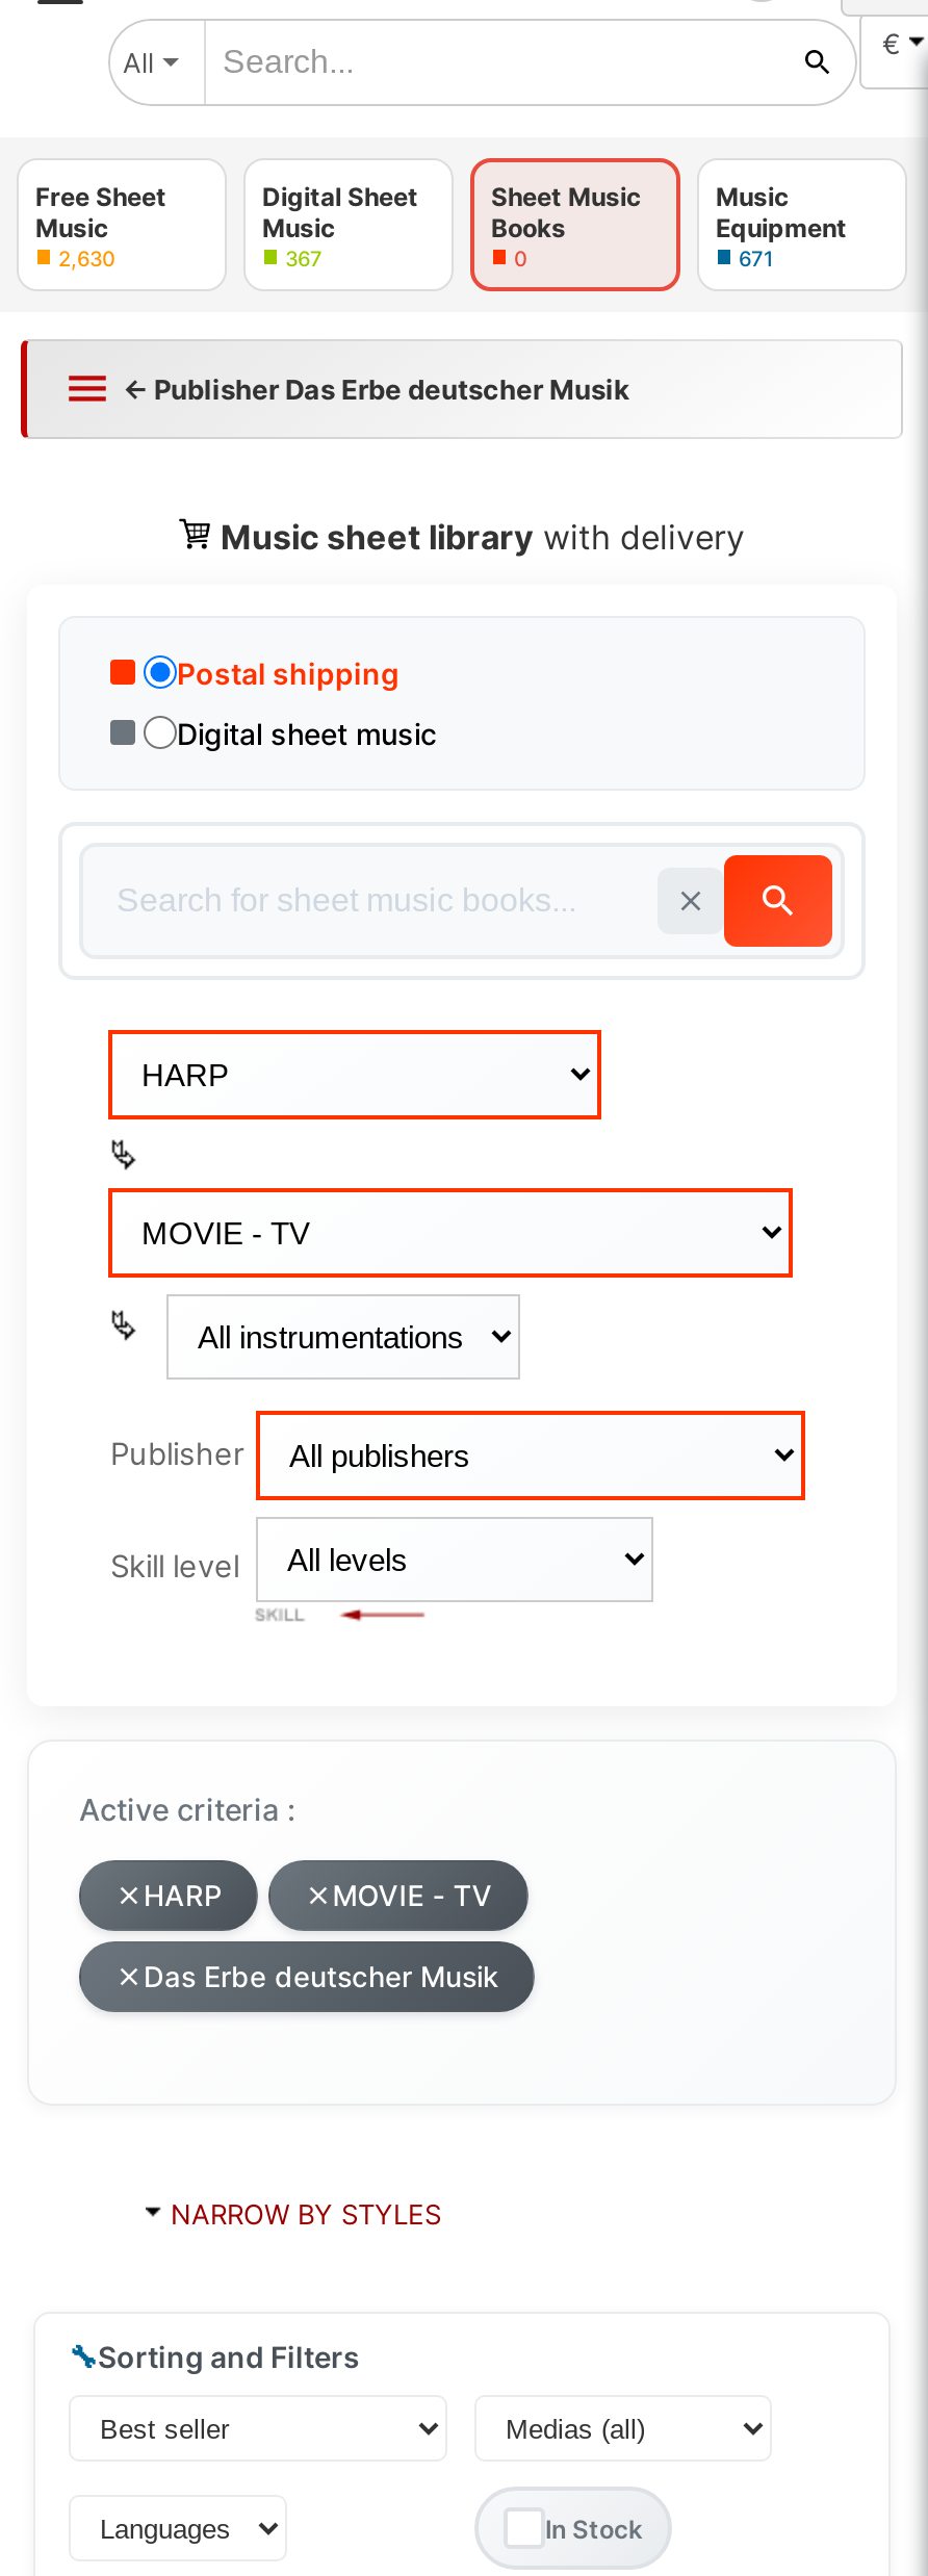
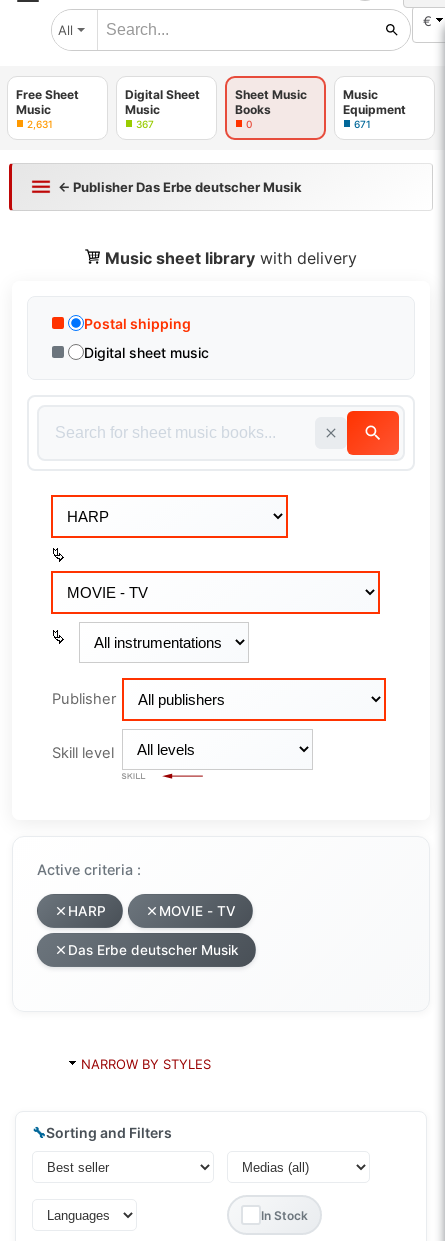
[52,244,114,269] 2,630 -> [24,117,53,129] 2,631

